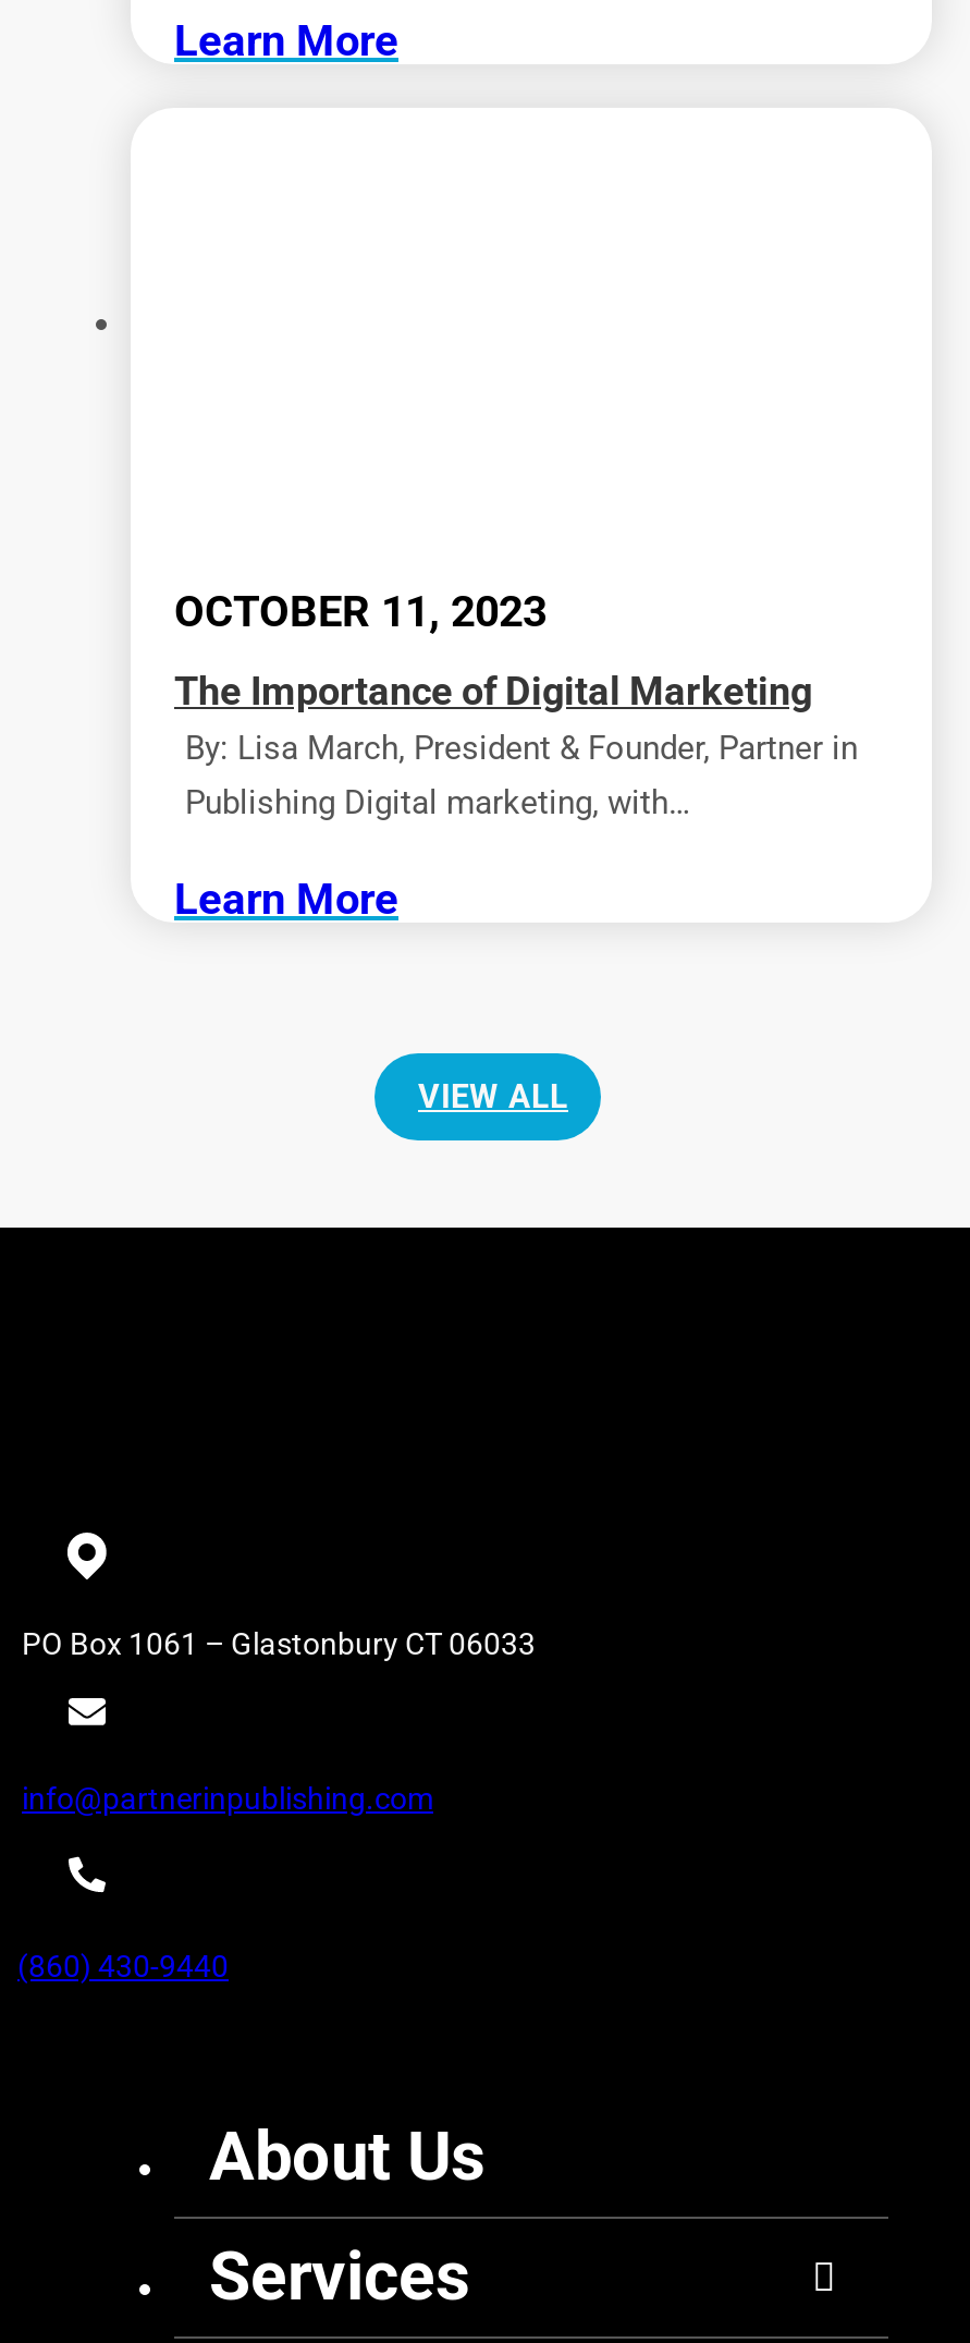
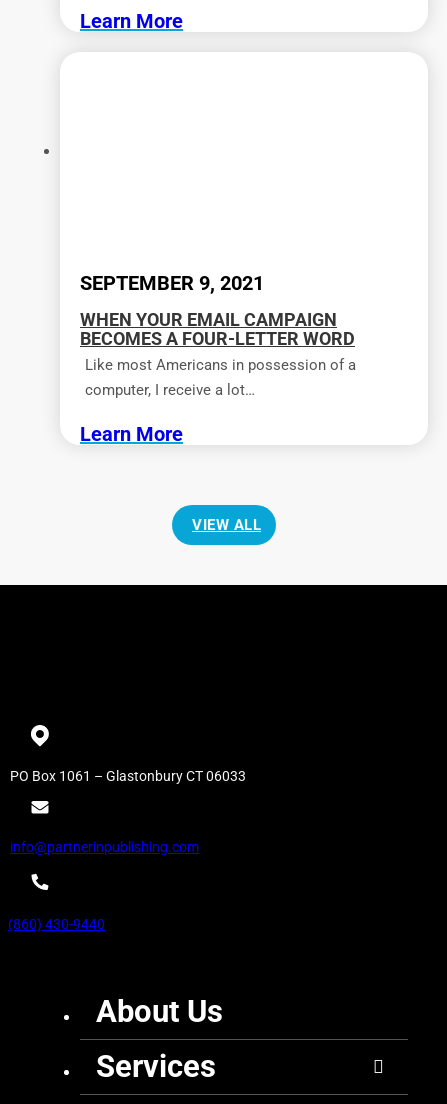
[174,585,547,637] OCTOBER 11, 2023 -> [80,271,264,295] SEPTEMBER 9, 2021
[174,668,858,822] The Importance of Digital Marketing | By: Lisa March, President & Founder, Partner in | Publishing Digital marketing, with… -> [80,309,356,399] WHEN YOUR EMAIL CAMPAIGN | BECOMES A FOUR-LETTER WORD | Like most Americans in possession of a | computer, I receive a lot…

